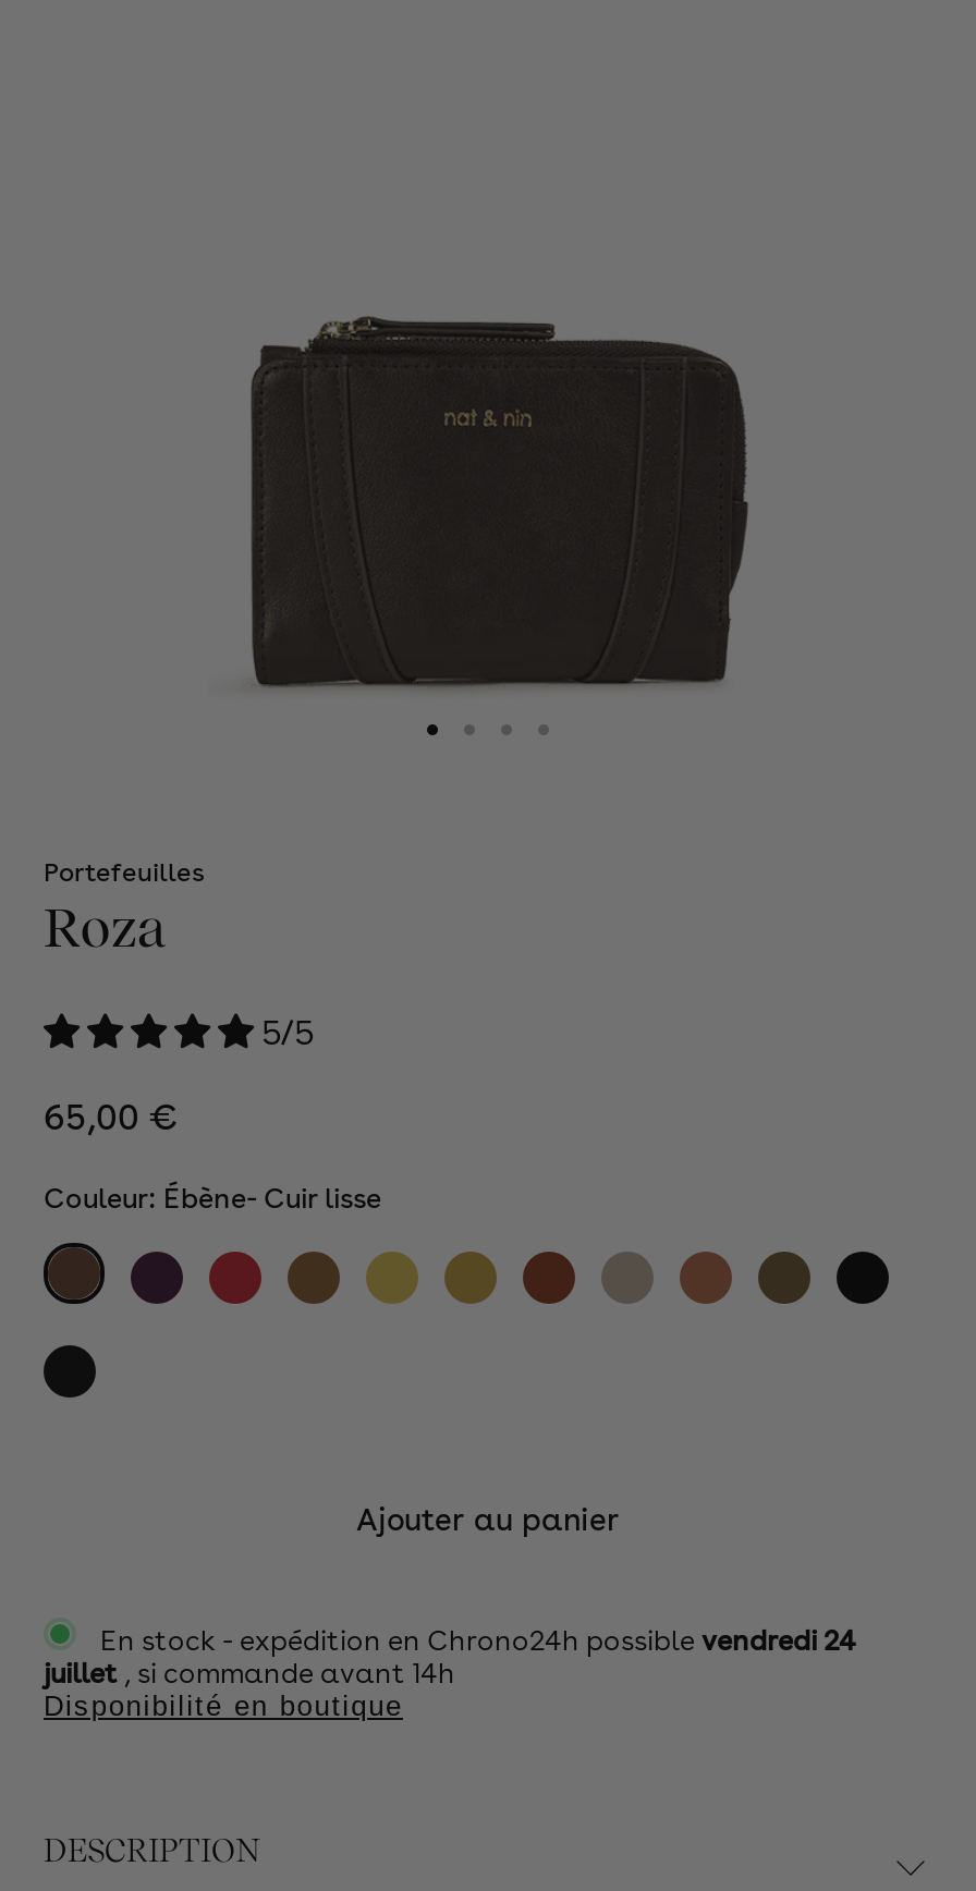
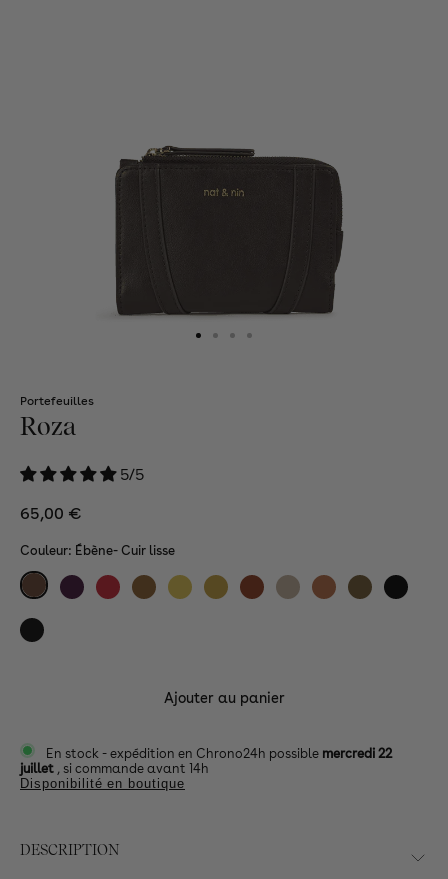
[94,1625,856,1658] En stock - expédition en Chrono24h possible vendredi 24 -> [43,746,392,761] En stock - expédition en Chrono24h possible mercredi 22

